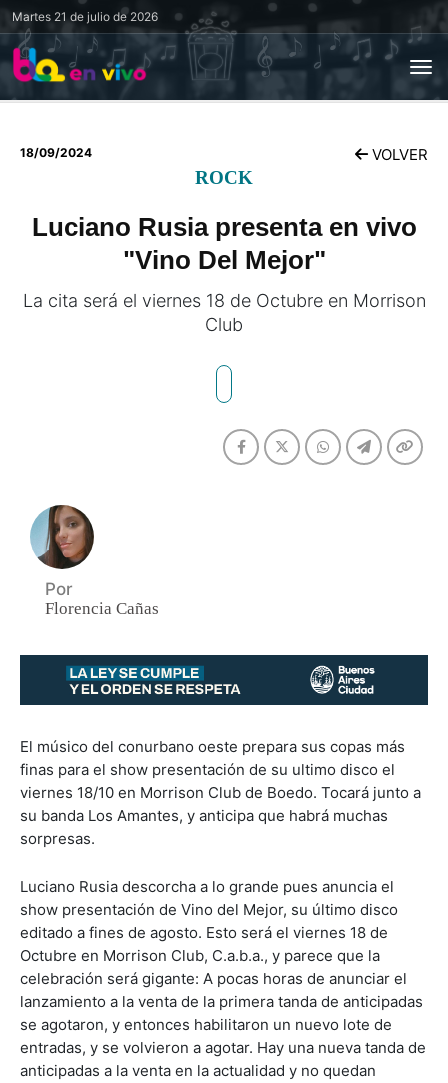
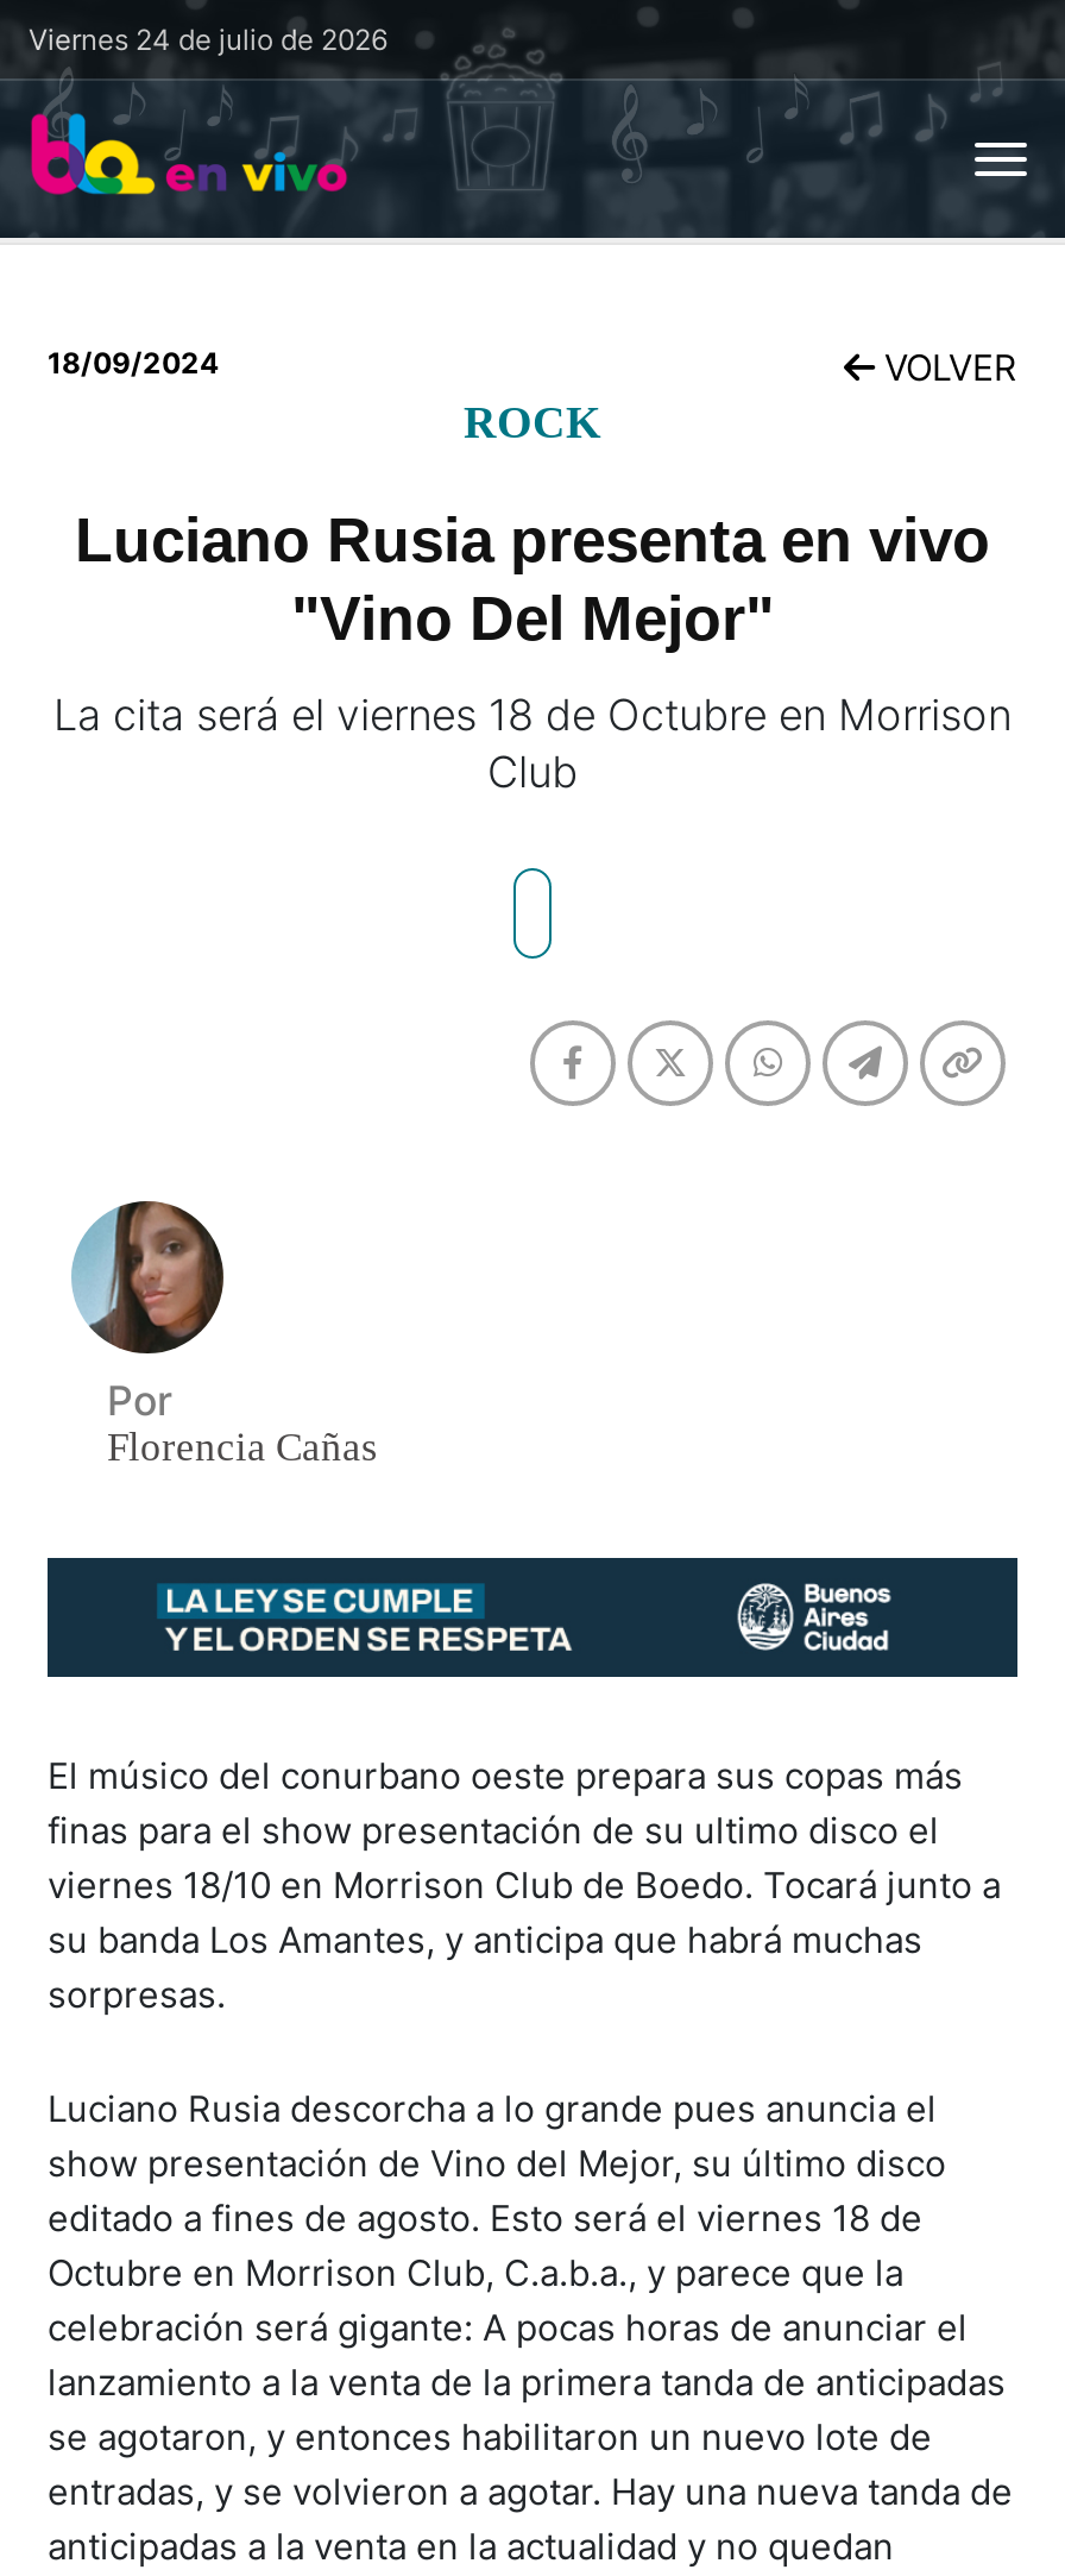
[12,9,158,24] Martes 21 de julio de 2026 -> [29,21,387,57] Viernes 24 de julio de 2026

